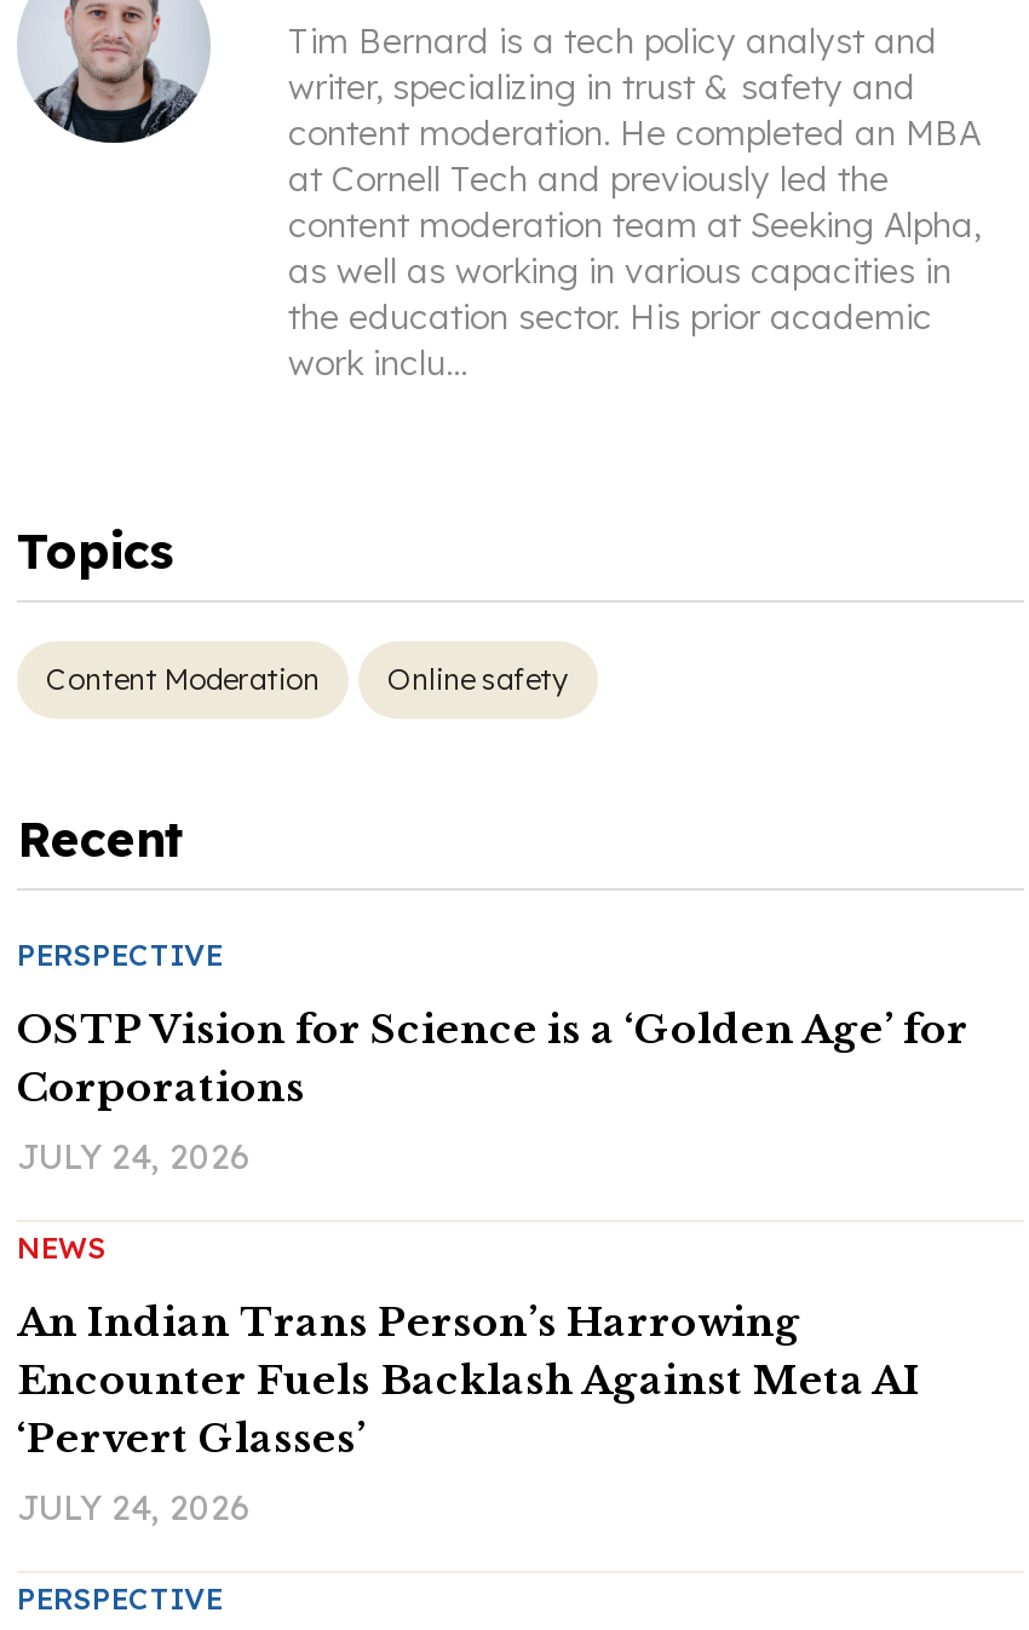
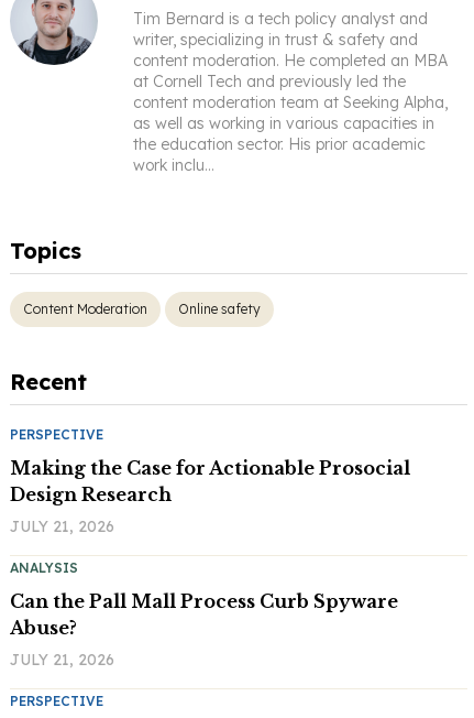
[17,1004,968,1110] OSTP Vision for Science is a ‘Golden Age’ for | Corporations -> [10,457,410,505] Making the Case for Actionable Prosocial | Design Research
[17,1135,249,1178] JULY 24, 2026 -> [10,516,114,536] JULY 21, 2026
[17,1229,107,1265] NEWS -> [10,559,78,576] ANALYSIS
[17,1297,920,1461] An Indian Trans Person’s Harrowing | Encounter Fuels Backlash Against Meta AI | ‘Pervert Glasses’ -> [10,590,398,638] Can the Pall Mall Process Curb Spyware | Abuse?
[17,1486,249,1529] JULY 24, 2026 -> [10,650,114,669] JULY 21, 2026

